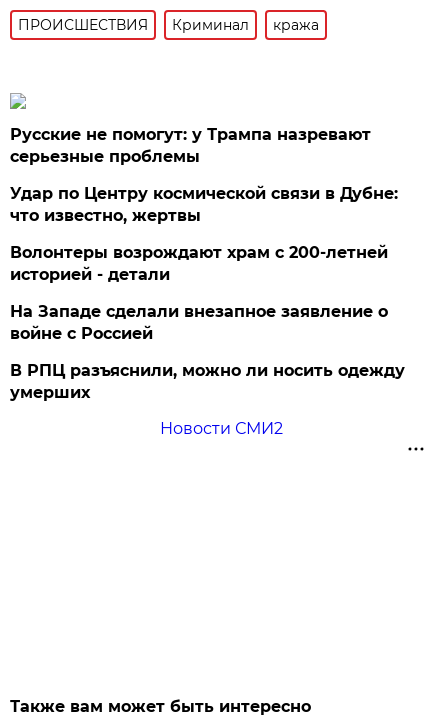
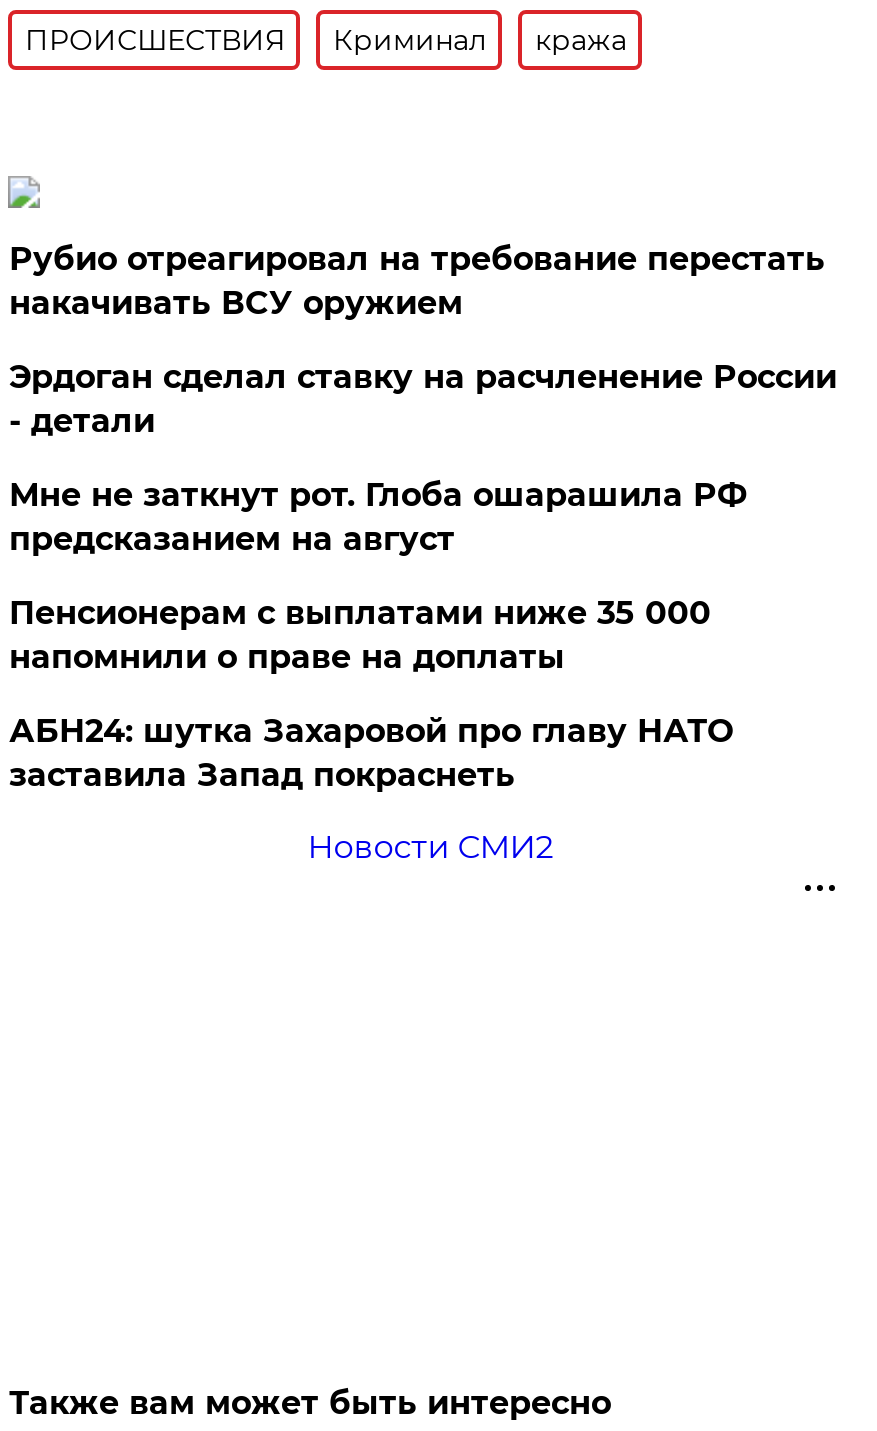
[10,125,371,166] Русские не помогут: у Трампа назревают | серьезные проблемы -> [9,240,825,322] Рубио отреагировал на требование перестать | накачивать ВСУ оружием
[10,184,398,225] Удар по Центру космической связи в Дубне: | что известно, жертвы -> [9,358,837,440] Эрдоган сделал ставку на расчленение России | - детали
[10,243,388,284] Волонтеры возрождают храм с 200-летней | историей - детали -> [9,476,747,558] Мне не заткнут рот. Глоба ошарашила РФ | предсказанием на август
[10,302,388,343] На Западе сделали внезапное заявление о | войне с Россией -> [9,594,711,676] Пенсионерам с выплатами ниже 35 000 | напомнили о праве на доплаты
[10,361,405,402] В РПЦ разъяснили, можно ли носить одежду | умерших -> [9,712,733,794] АБН24: шутка Захаровой про главу НАТО | заставила Запад покраснеть

